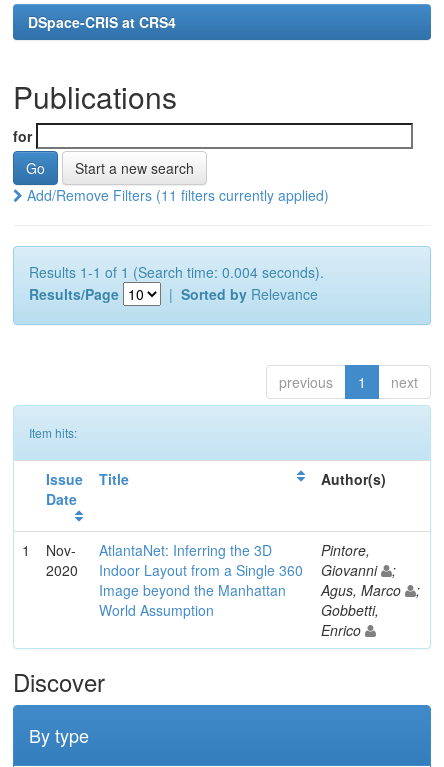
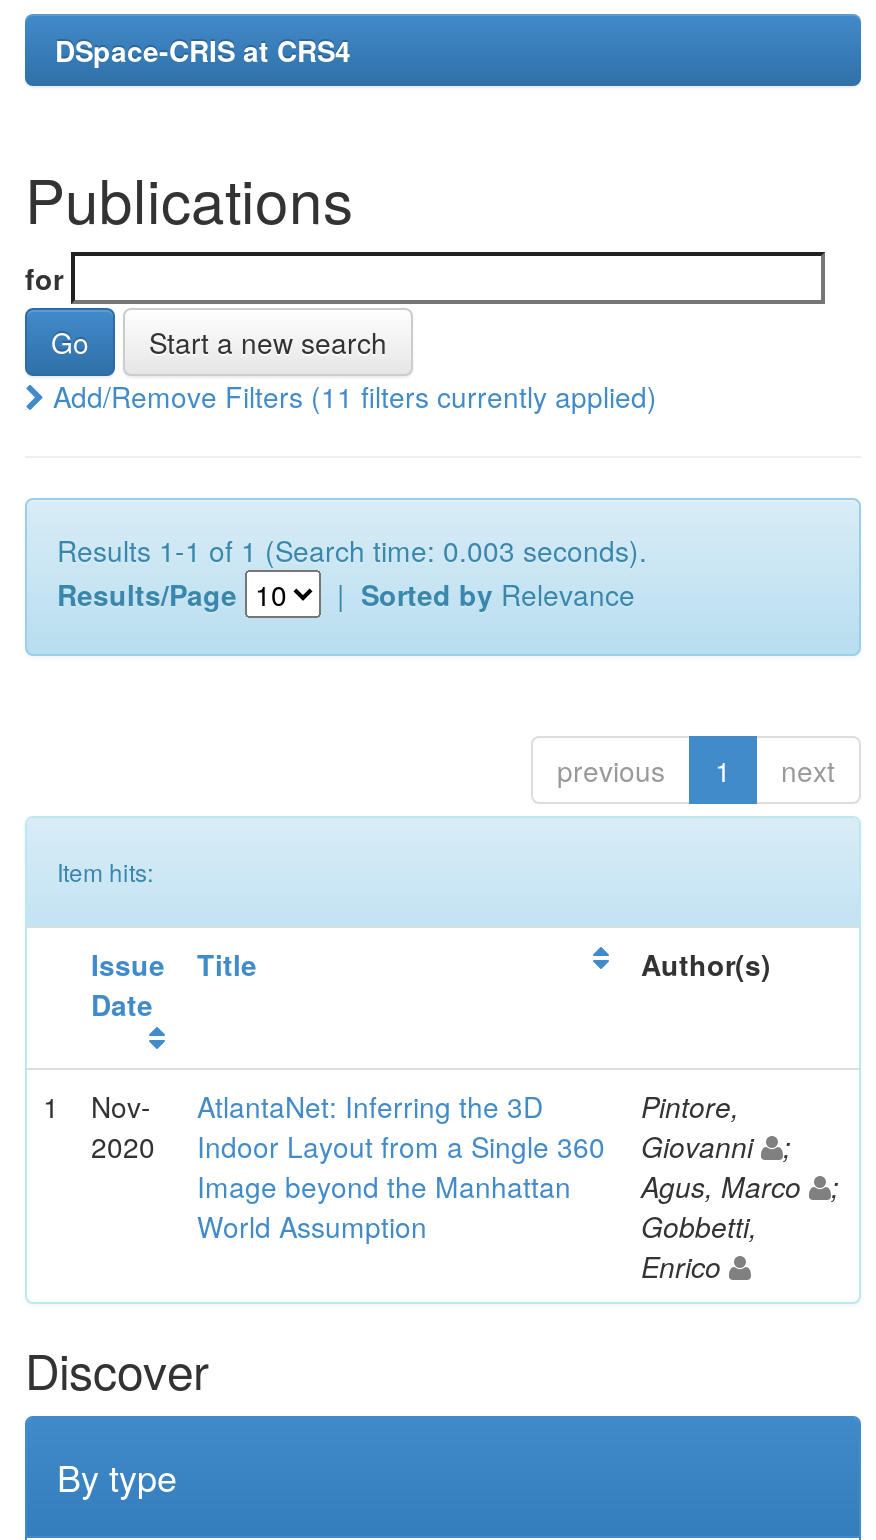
[29,262,324,282] Results 1-1 of 1 (Search time: 0.004 seconds). -> [57,530,647,570] Results 1-1 of 1 (Search time: 0.003 seconds).

